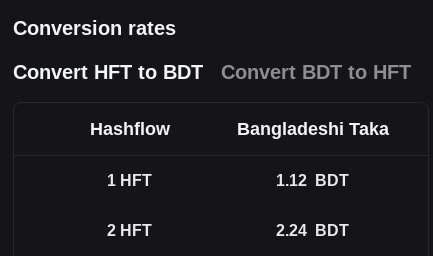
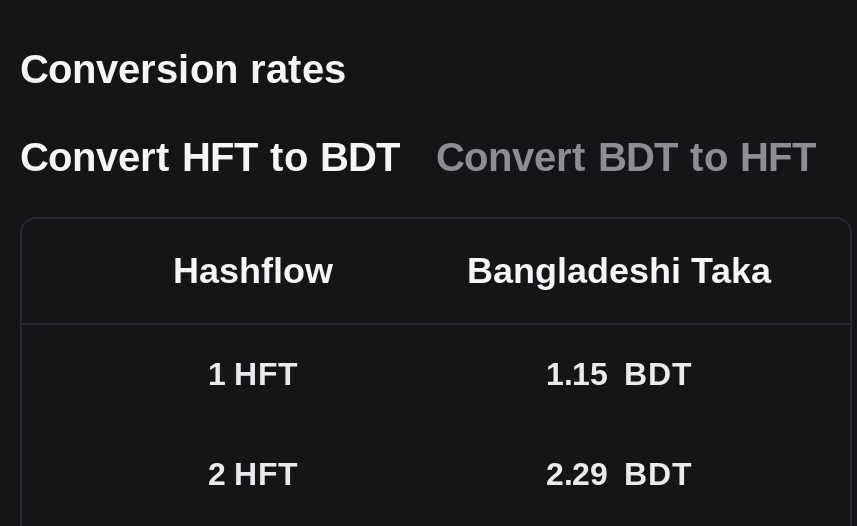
[276,172,349,189] 1.12 BDT -> [546,357,692,391] 1.15 BDT
[276,222,349,239] 2.24 BDT -> [546,457,692,491] 2.29 BDT

